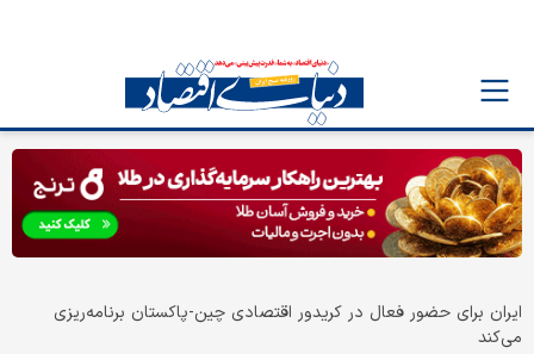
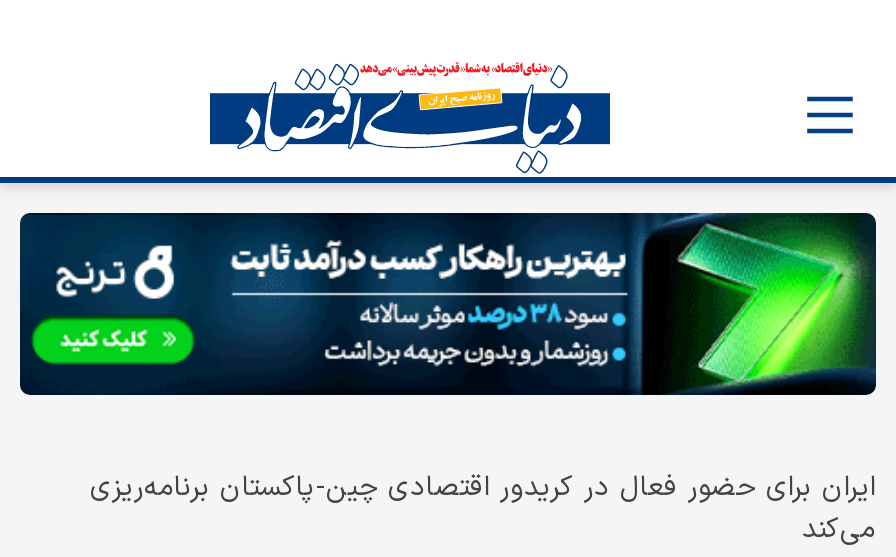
[11,148,523,259] [image] -> [18,211,878,397] [image]

